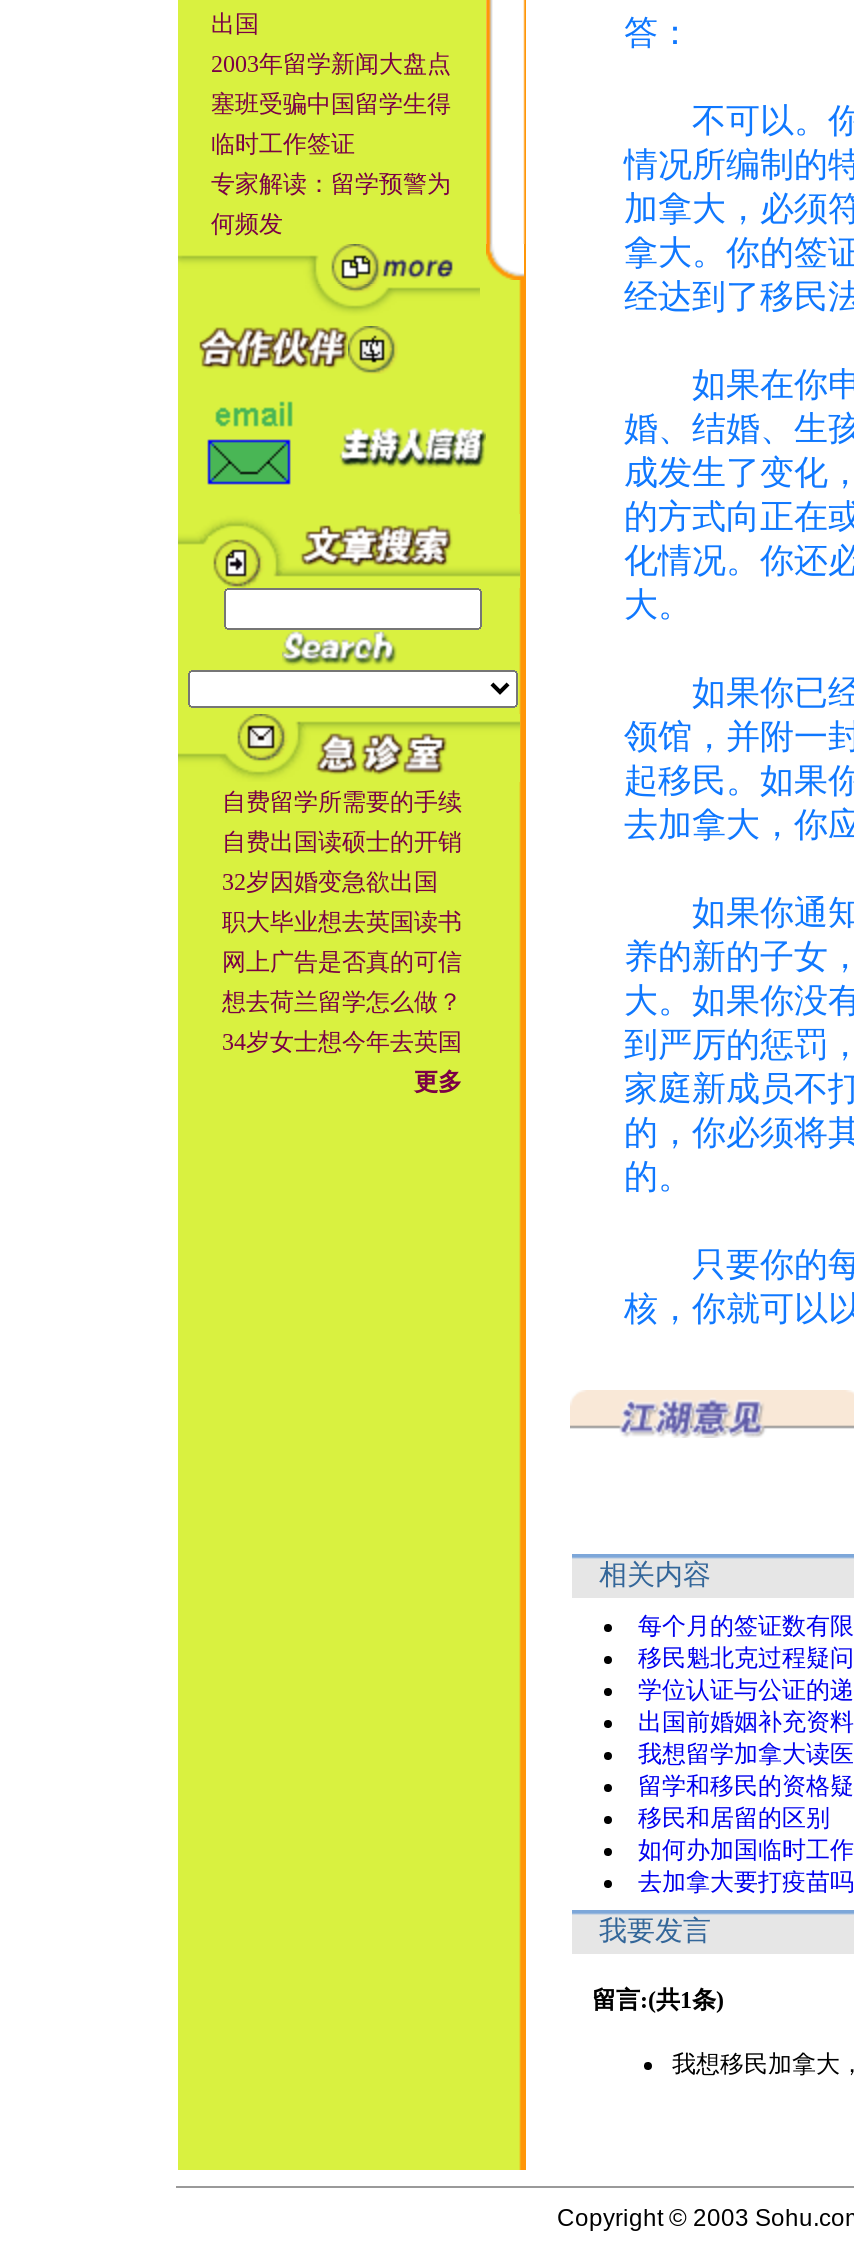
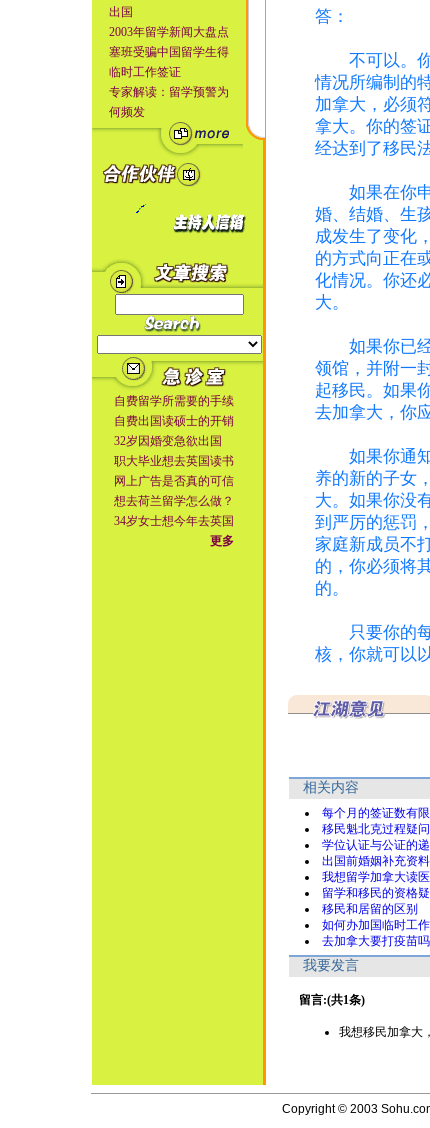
[206,400,294,486] [image] -> none

